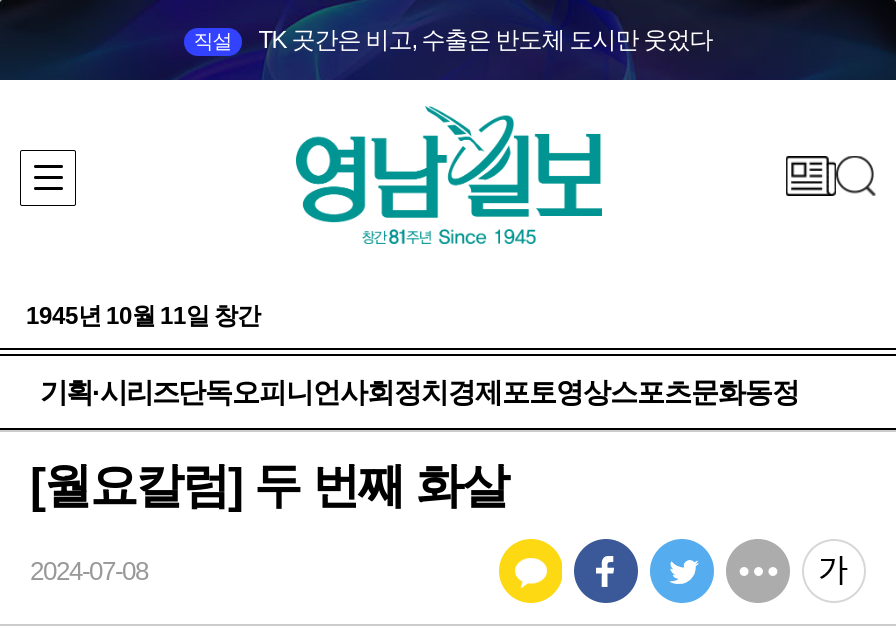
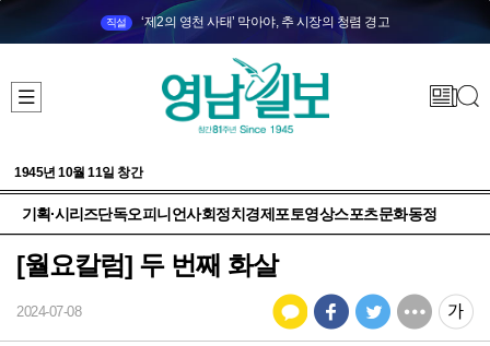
[258,26,712,54] TK 곳간은 비고, 수출은 반도체 도시만 웃었다 -> [141,14,390,29] ‘제2의 영천 사태’ 막아야, 추 시장의 청렴 경고

